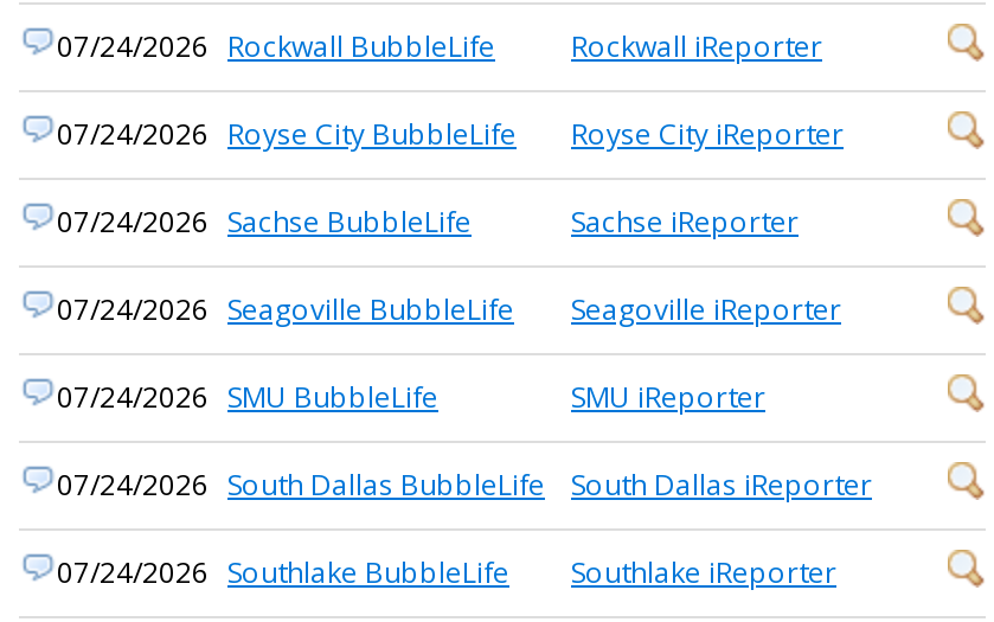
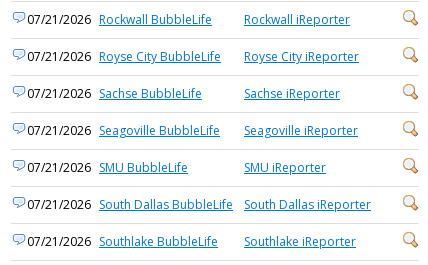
[57,26,495,66] 07/24/2026 Rockwall BubbleLife -> [27,11,212,28] 07/21/2026 Rockwall BubbleLife
[57,114,517,154] 07/24/2026 Royse City BubbleLife -> [27,48,221,65] 07/21/2026 Royse City BubbleLife
[57,201,472,242] 07/24/2026 Sachse BubbleLife -> [27,85,202,102] 07/21/2026 Sachse BubbleLife
[57,289,514,329] 07/24/2026 Seagoville BubbleLife -> [27,122,220,139] 07/21/2026 Seagoville BubbleLife
[57,377,438,417] 07/24/2026 SMU BubbleLife -> [27,159,188,176] 07/21/2026 SMU BubbleLife
[57,464,545,505] 07/24/2026 South Dallas BubbleLife -> [27,196,233,213] 07/21/2026 South Dallas BubbleLife
[57,552,509,592] 07/24/2026 Southlake BubbleLife -> [27,233,218,250] 07/21/2026 Southlake BubbleLife

